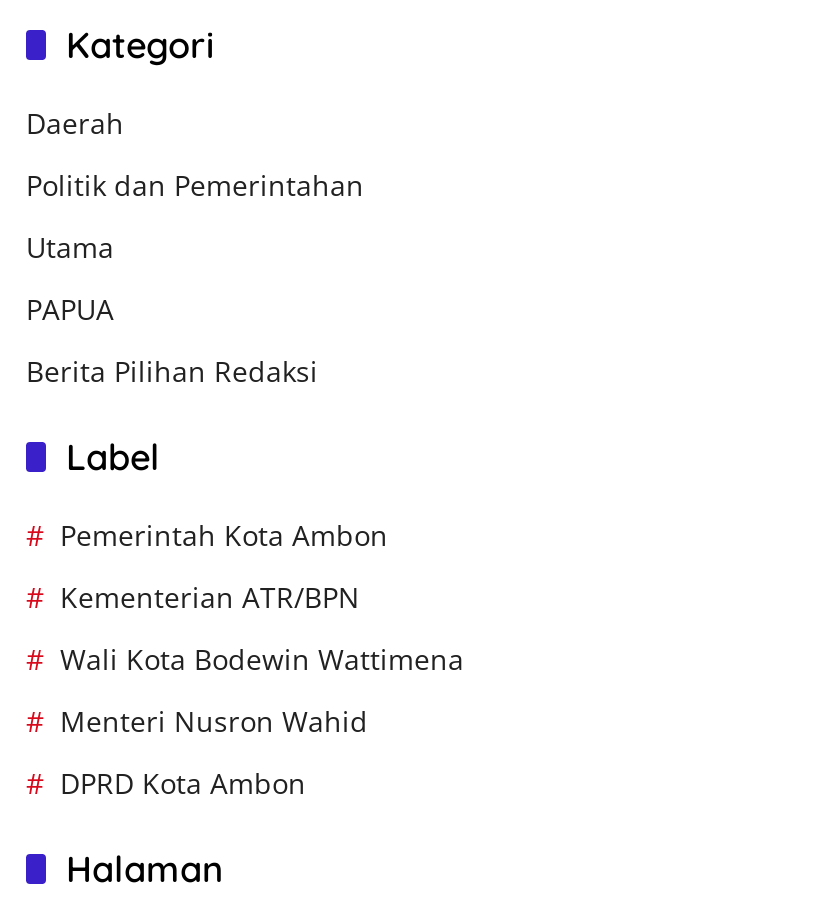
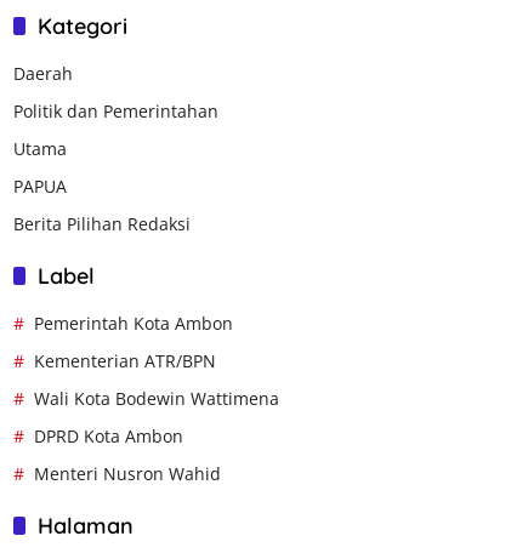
moved [60,701,368,739] -> [34,462,221,485]: Menteri Nusron Wahid
moved [60,763,306,801] -> [34,424,183,447]: DPRD Kota Ambon

